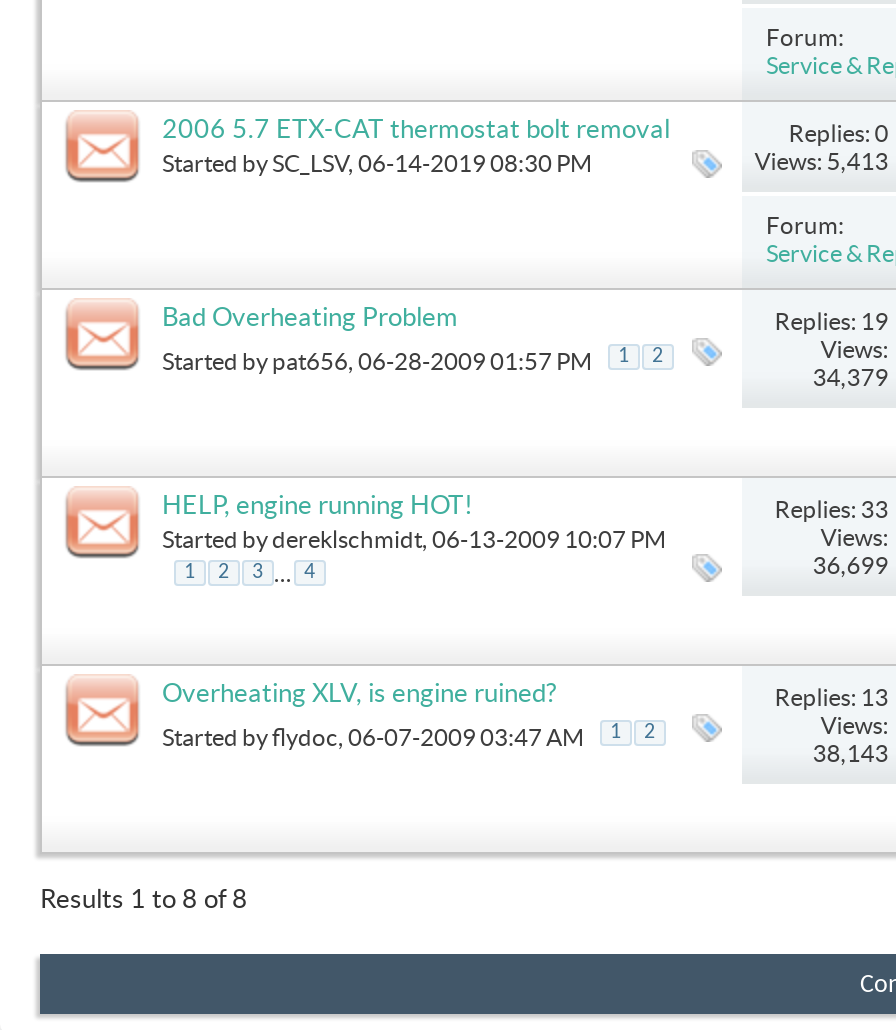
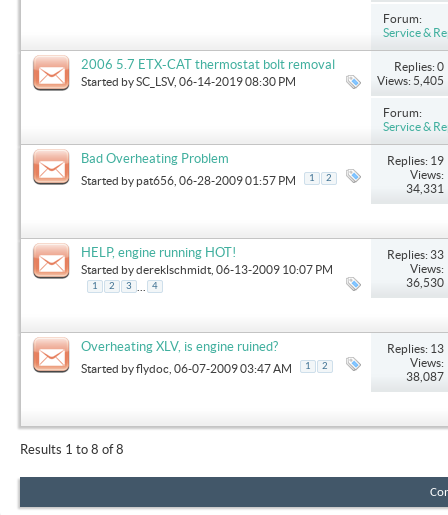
[754,147,888,173] Views: 5,413 -> [377,74,444,87] Views: 5,405
[812,363,888,389] 34,379 -> [406,182,444,195] 34,331
[812,551,888,577] 36,699 -> [406,276,444,289] 36,530
[812,739,888,765] 38,143 -> [406,370,444,383] 38,087

